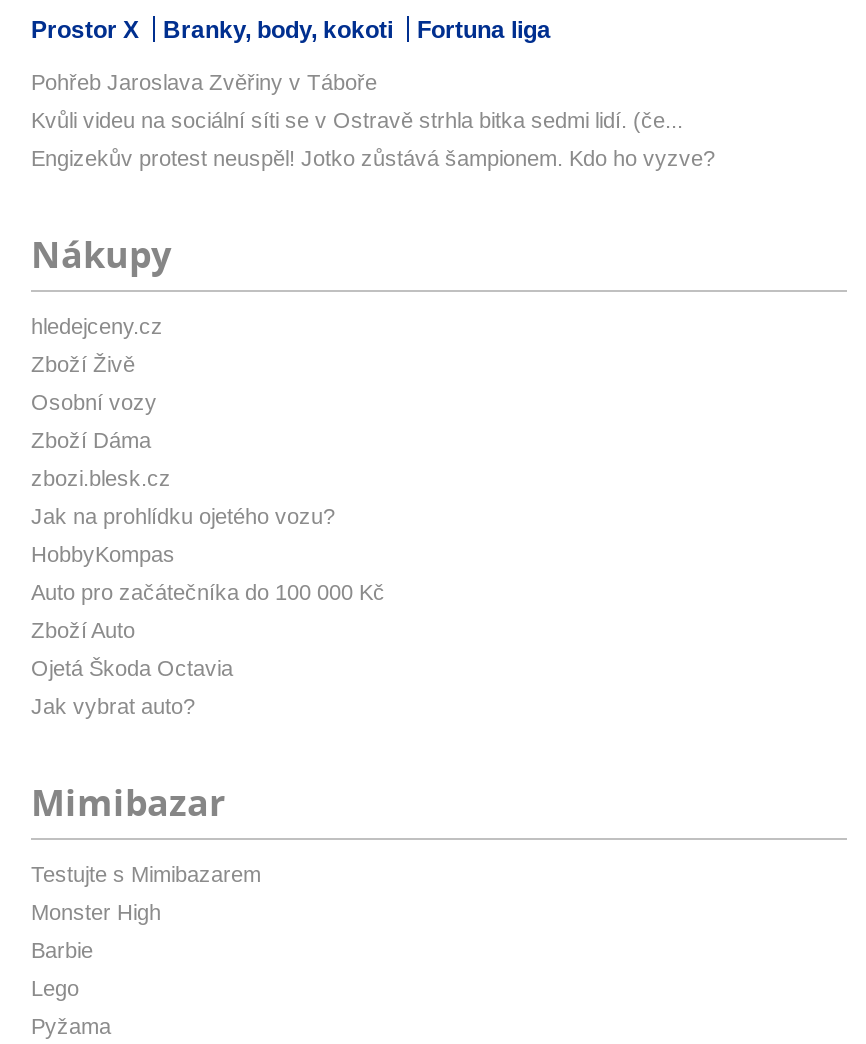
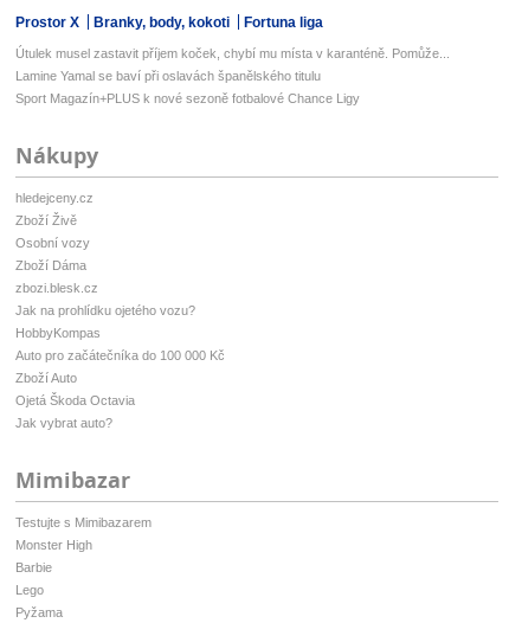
[31,70,377,94] Pohřeb Jaroslava Zvěřiny v Táboře -> [15,46,450,60] Útulek musel zastavit příjem koček, chybí mu místa v karanténě. Pomůže...
[31,108,683,132] Kvůli videu na sociální síti se v Ostravě strhla bitka sedmi lidí. (če... -> [15,68,321,83] Lamine Yamal se baví při oslavách španělského titulu
[31,146,715,170] Engizekův protest neuspěl! Jotko zůstává šampionem. Kdo ho vyzve? -> [15,91,360,105] Sport Magazín+PLUS k nové sezoně fotbalové Chance Ligy

